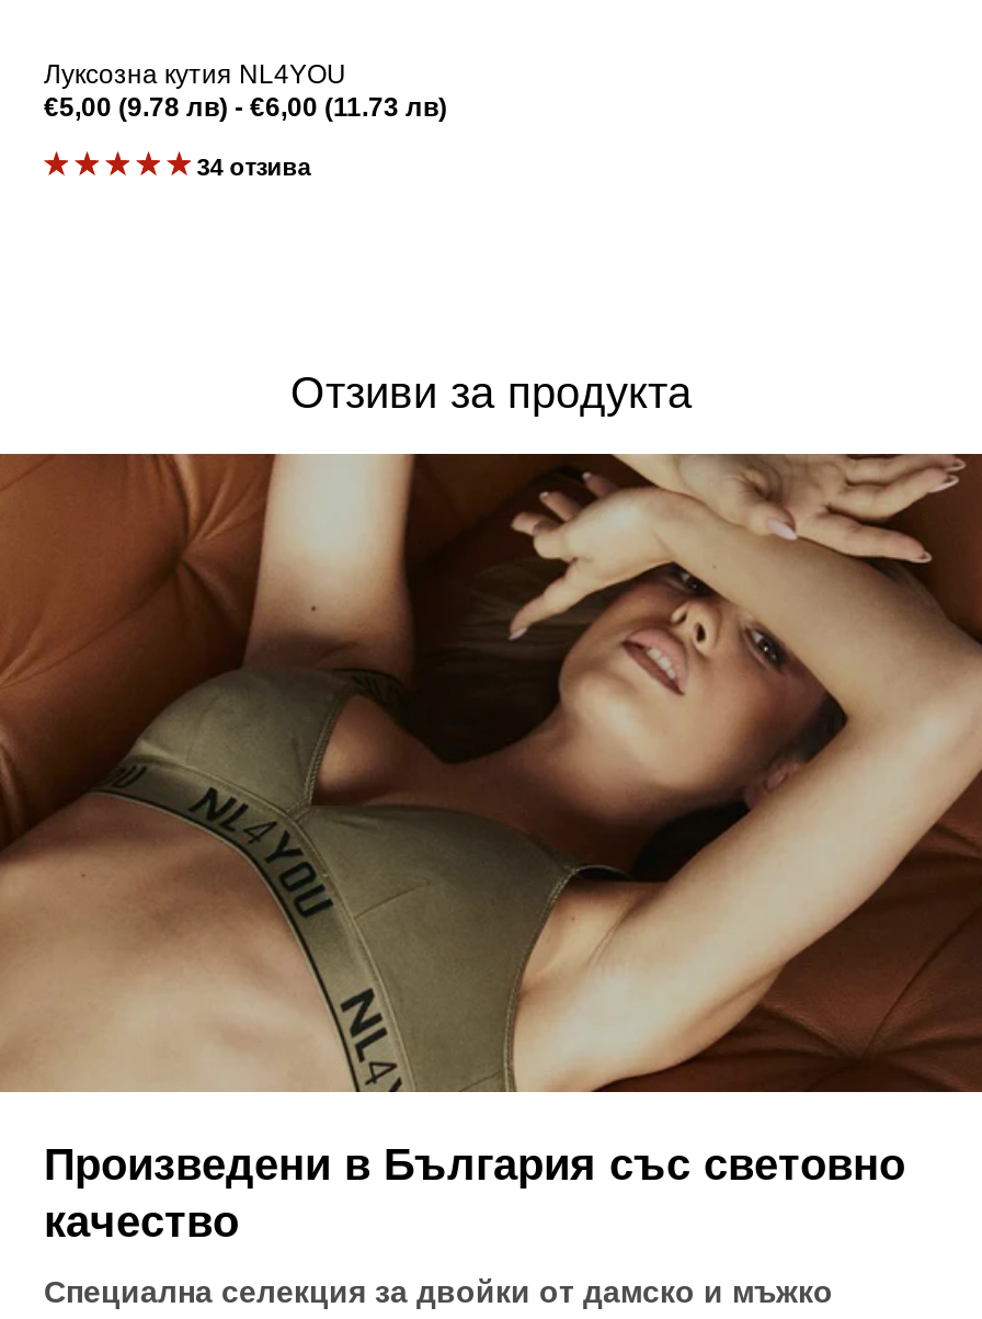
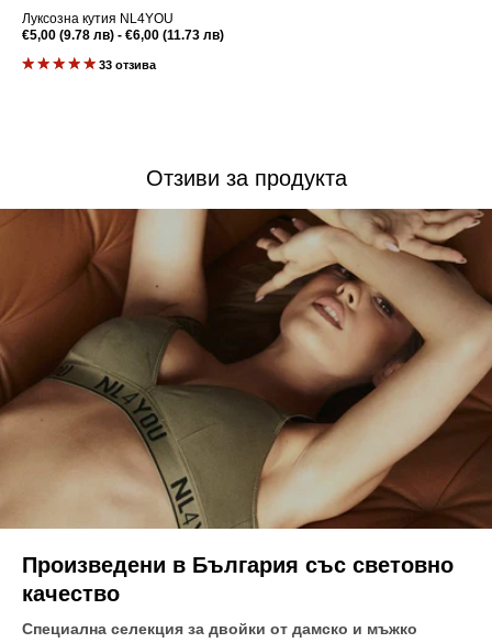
[197,153,311,179] 34 отзива -> [99,58,156,71] 33 отзива

